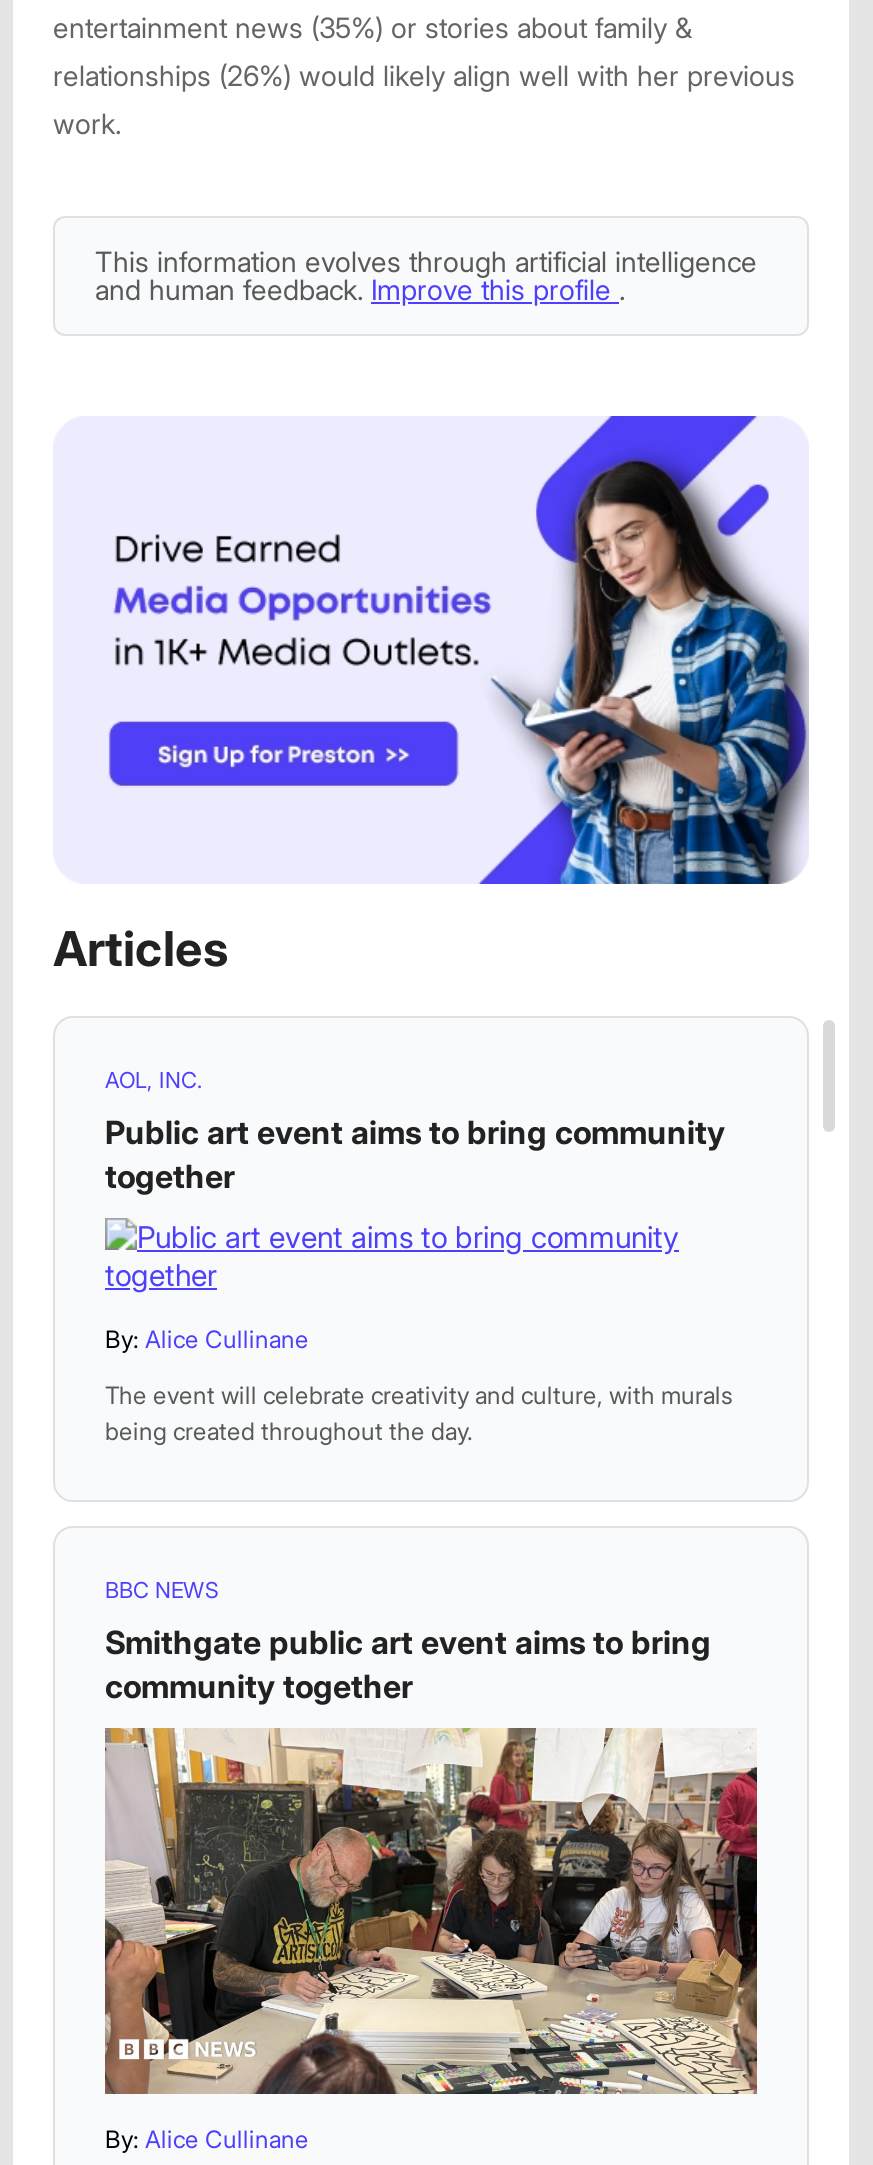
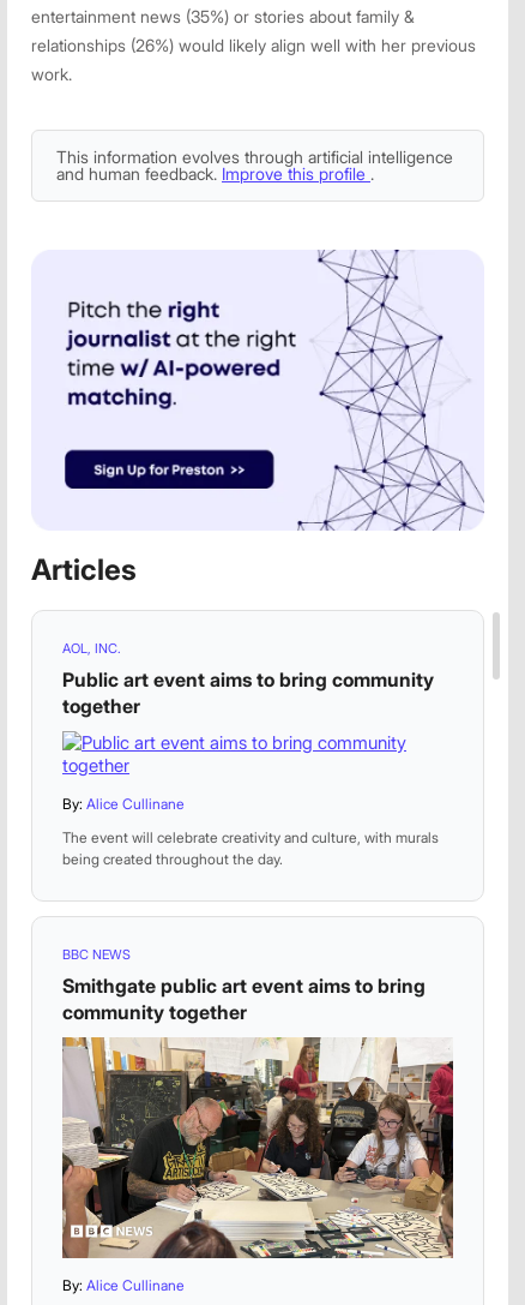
[107,414,809,886] [image] -> [64,249,483,531] [image]

